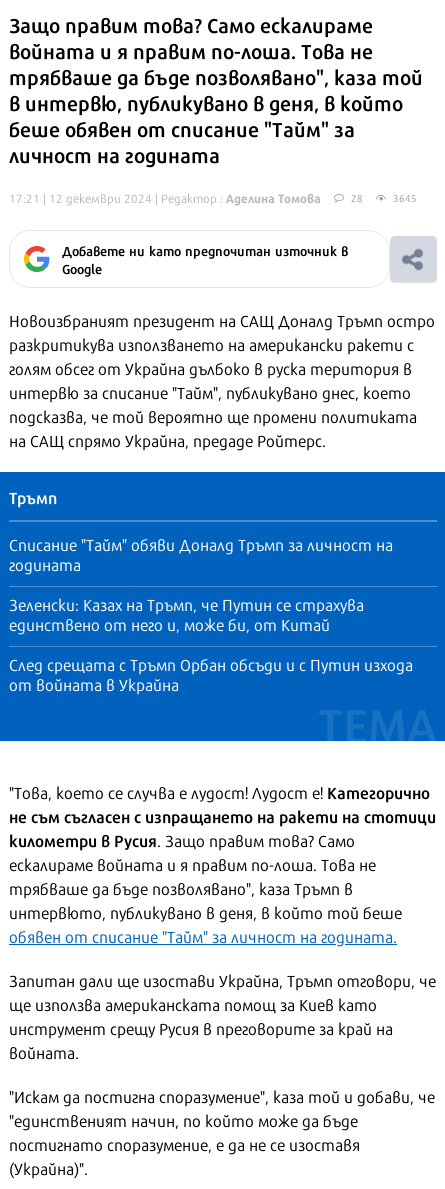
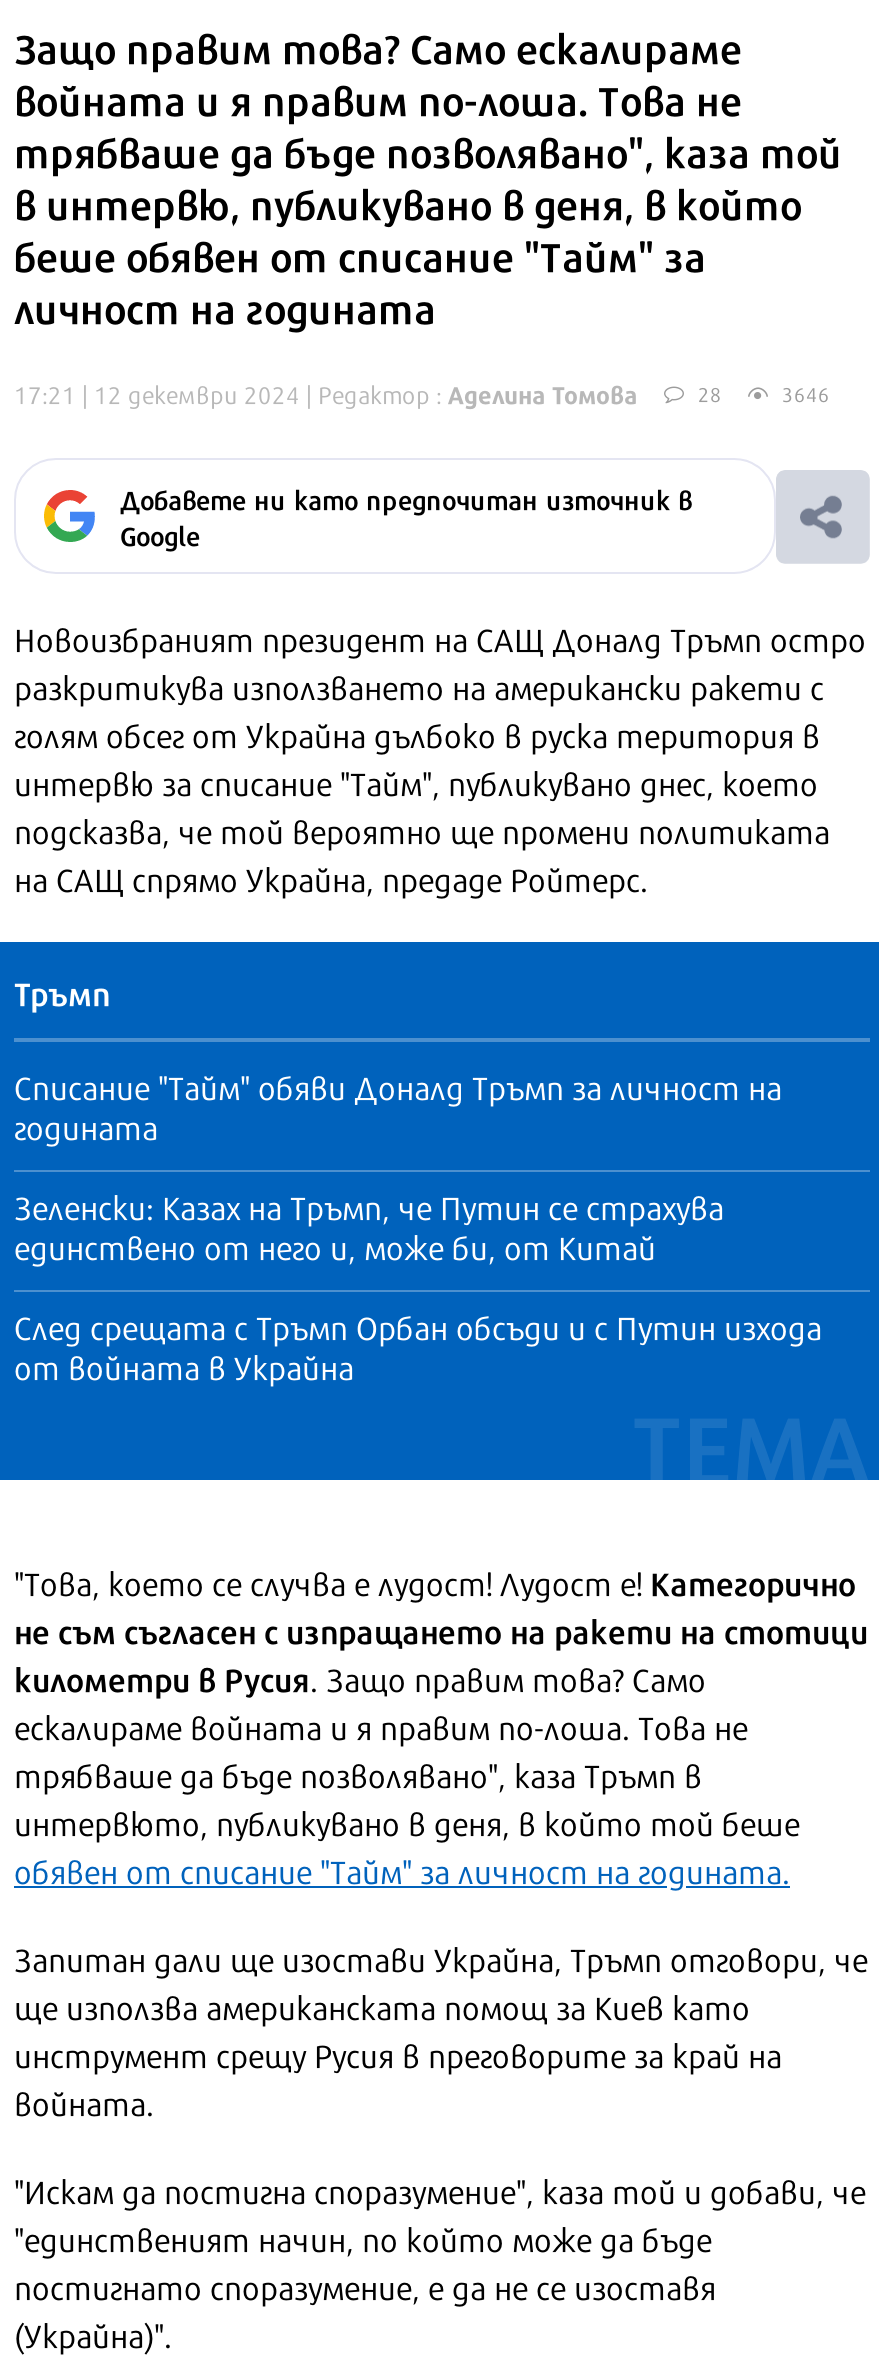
[393,190,417,205] 3645 -> [782,378,830,408] 3646

